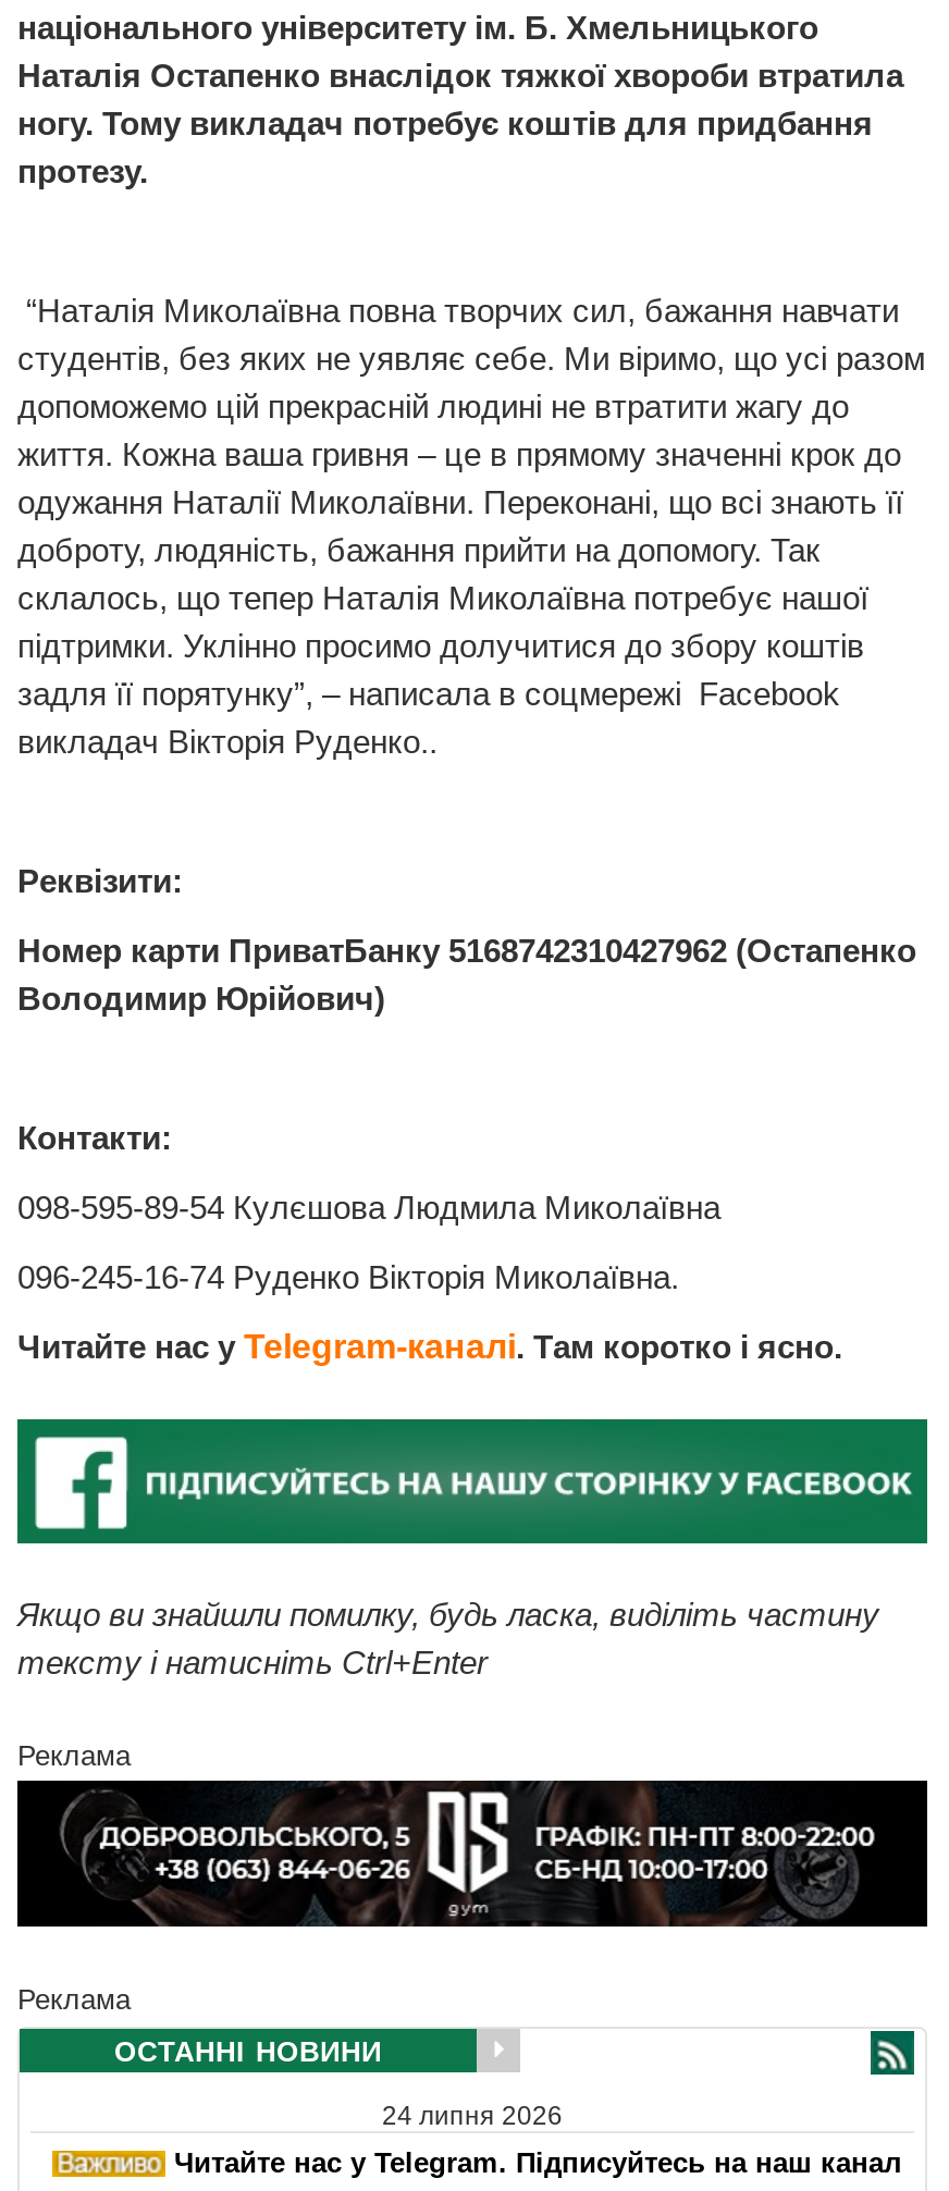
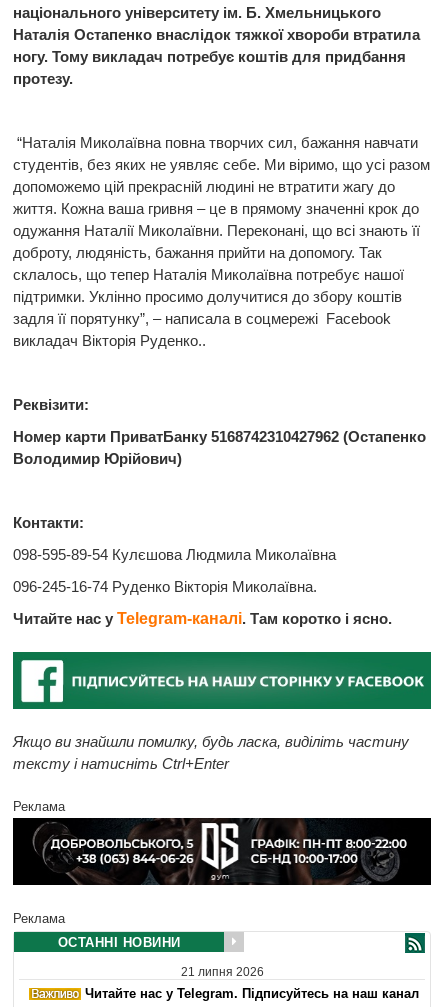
[382,2100,563,2130] 24 липня 2026 -> [180,965,263,979] 21 липня 2026

